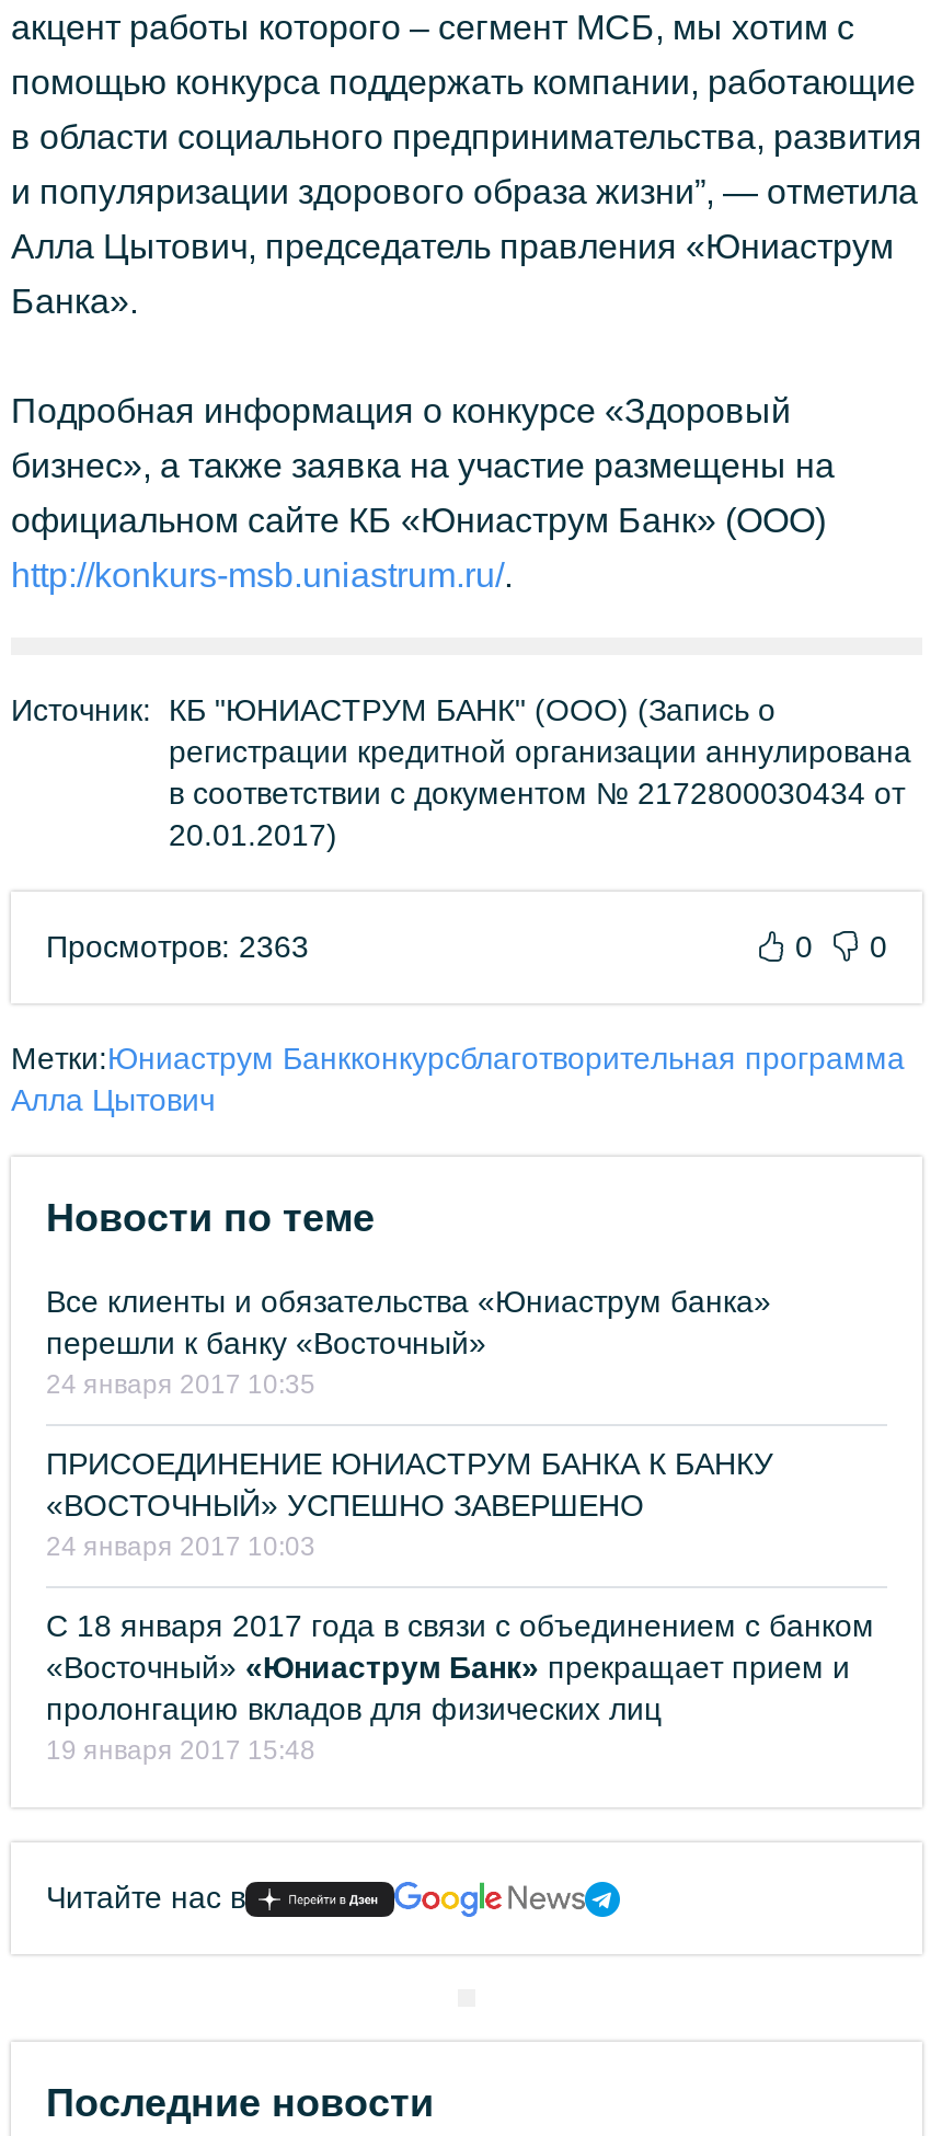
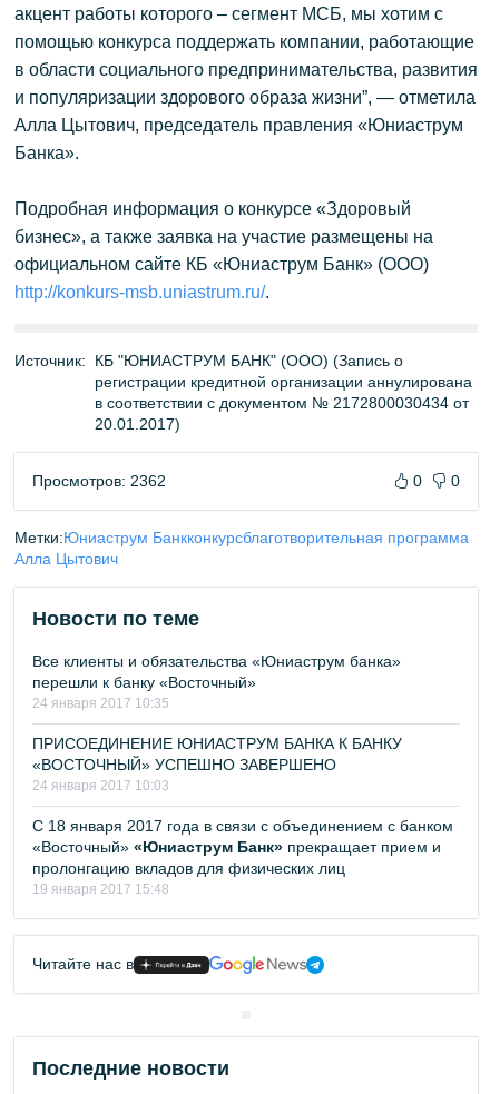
[46,929,309,964] Просмотров: 2363 -> [32,472,166,490] Просмотров: 2362

